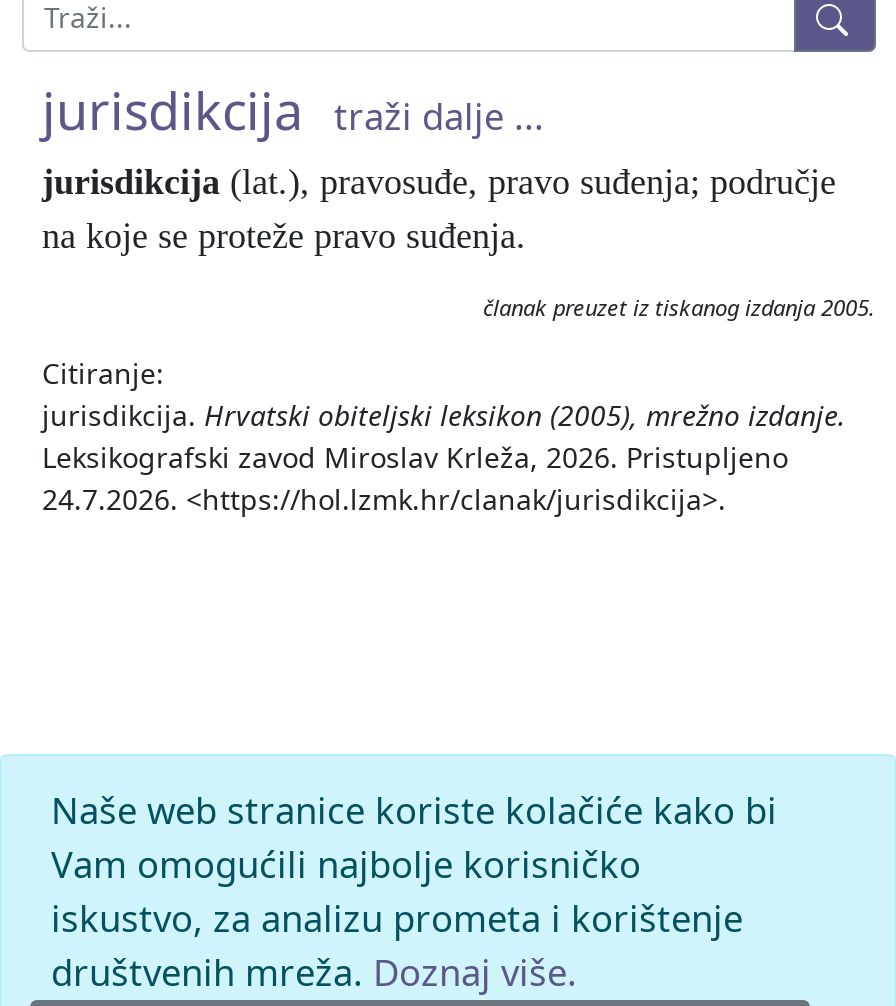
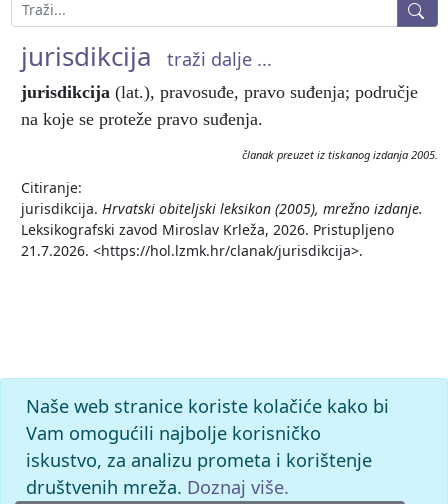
[42,480,726,518] 24.7.2026. <https://hol.lzmk.hr/clanak/jurisdikcija>. -> [21,241,363,260] 21.7.2026. <https://hol.lzmk.hr/clanak/jurisdikcija>.

